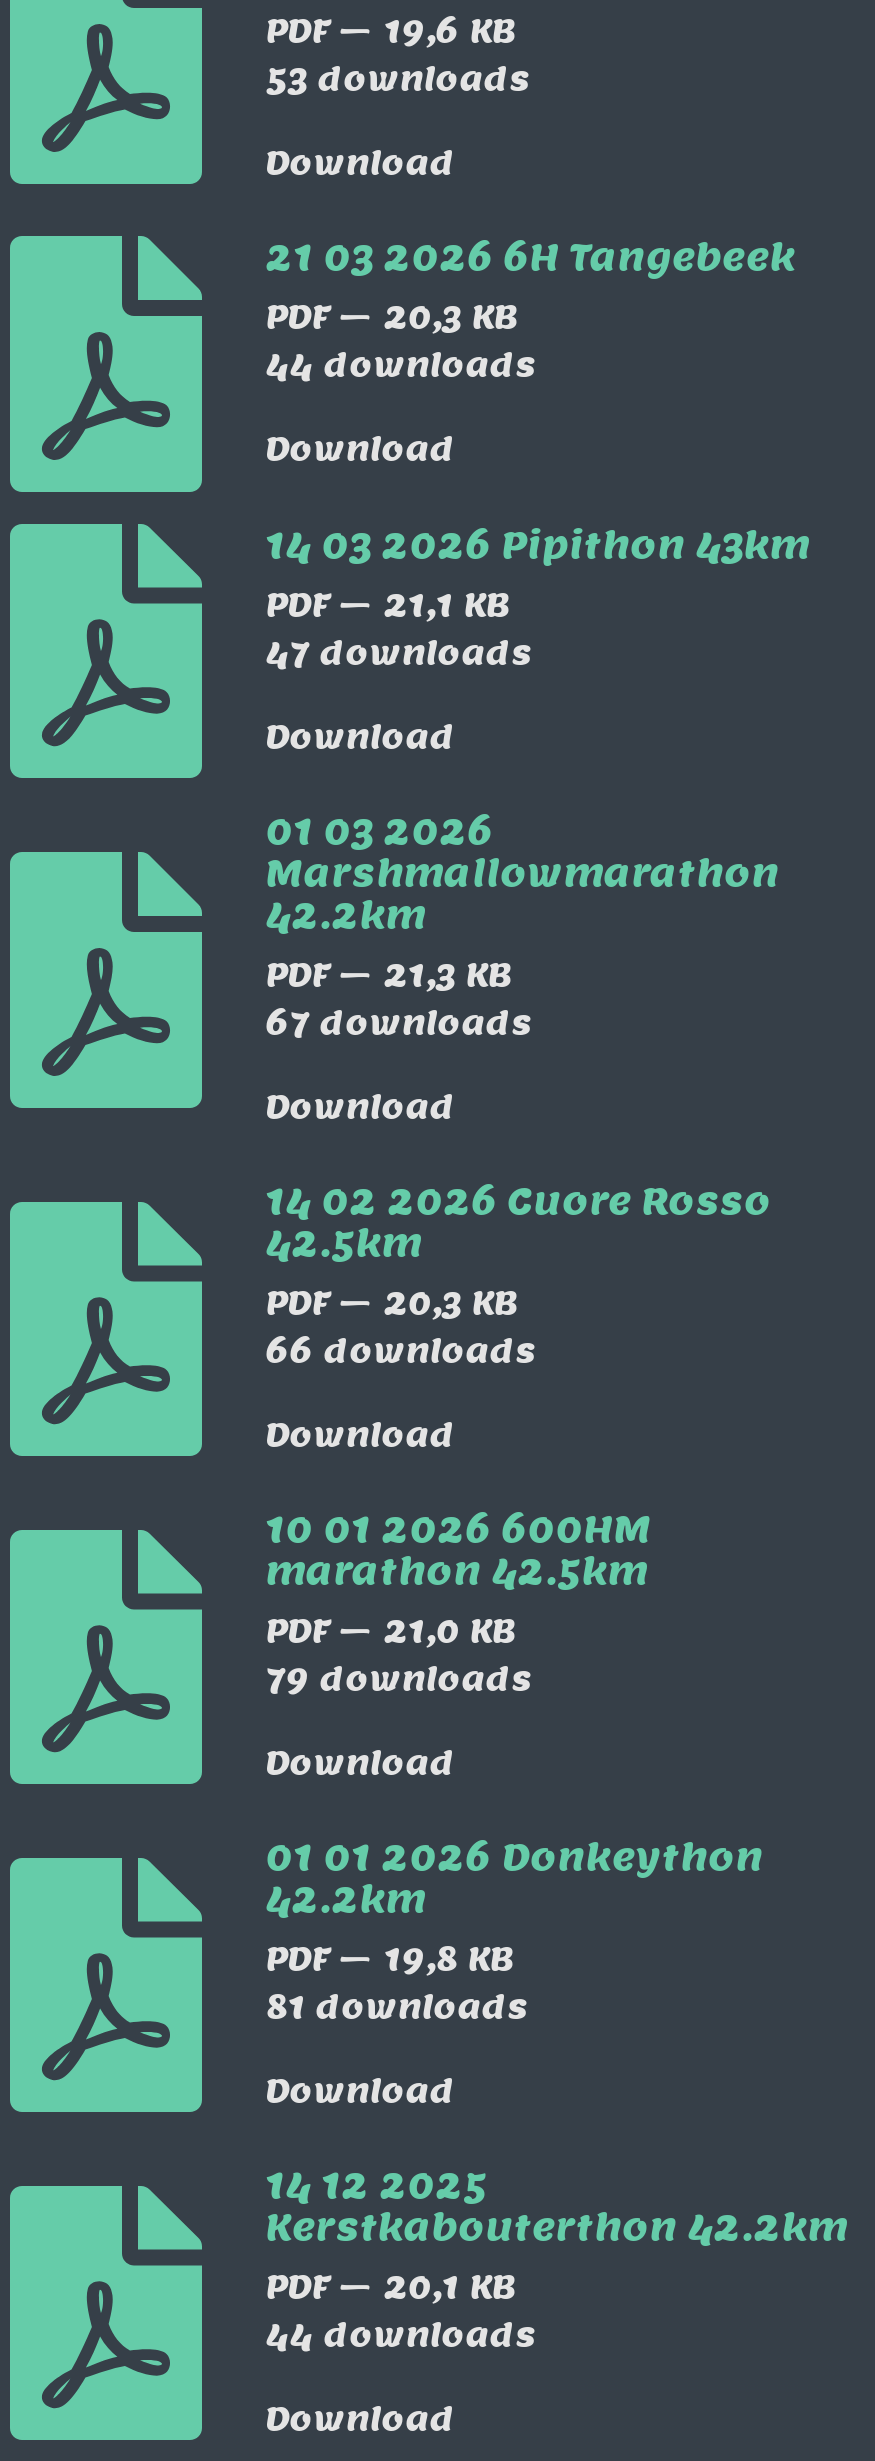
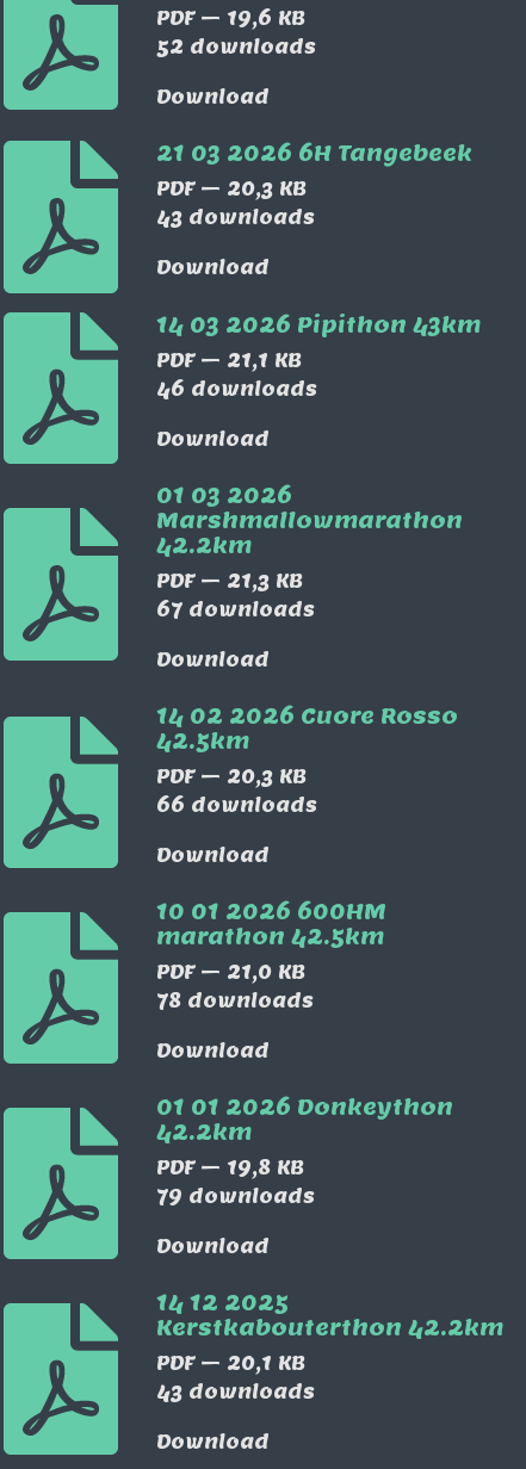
[266,58,530,100] 53 downloads -> [156,35,316,60] 52 downloads
[266,345,536,387] 44 downloads -> [156,205,315,230] 43 downloads
[266,632,532,674] 47 downloads -> [156,377,317,402] 46 downloads
[266,1659,532,1701] 79 downloads -> [156,989,313,1014] 78 downloads
[266,1987,528,2029] 81 downloads -> [156,1185,315,1210] 79 downloads
[266,2315,536,2357] 44 downloads -> [156,1380,315,1405] 43 downloads

